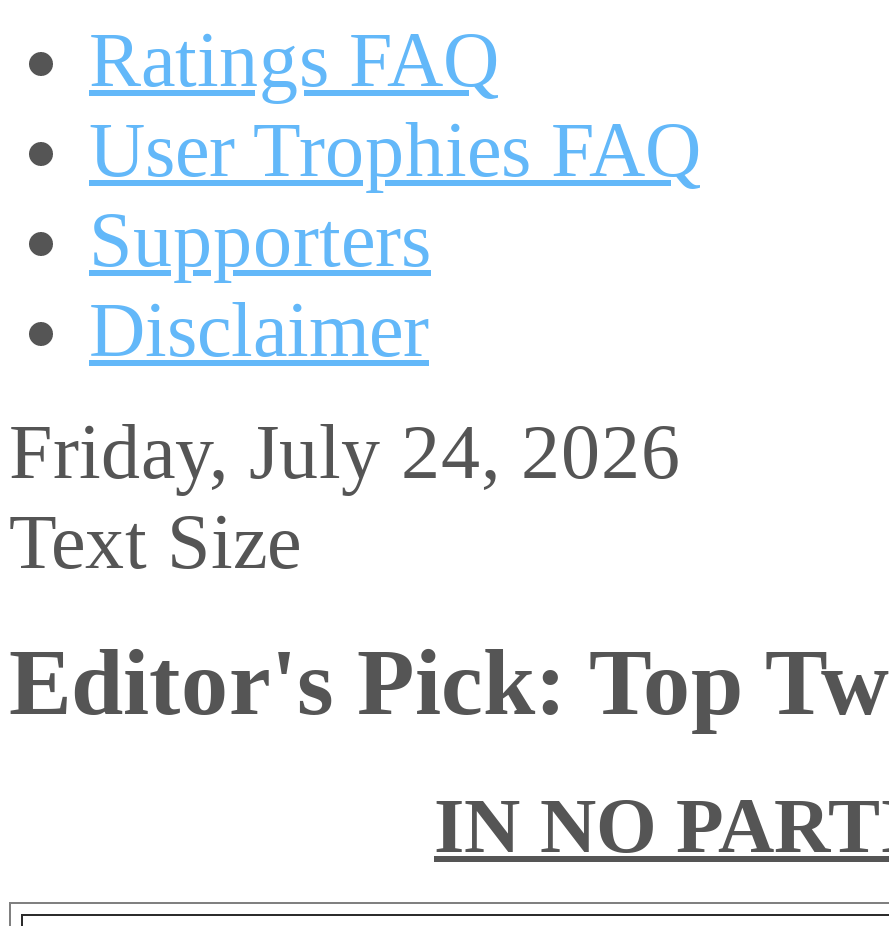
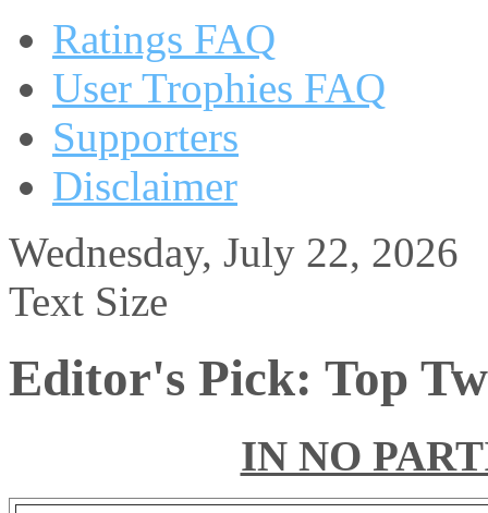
[9,408,681,494] Friday, July 24, 2026 -> [9,229,459,276] Wednesday, July 22, 2026

